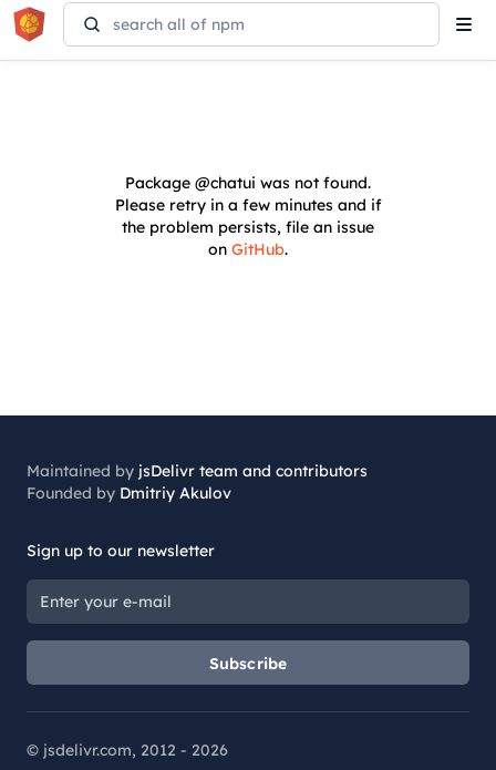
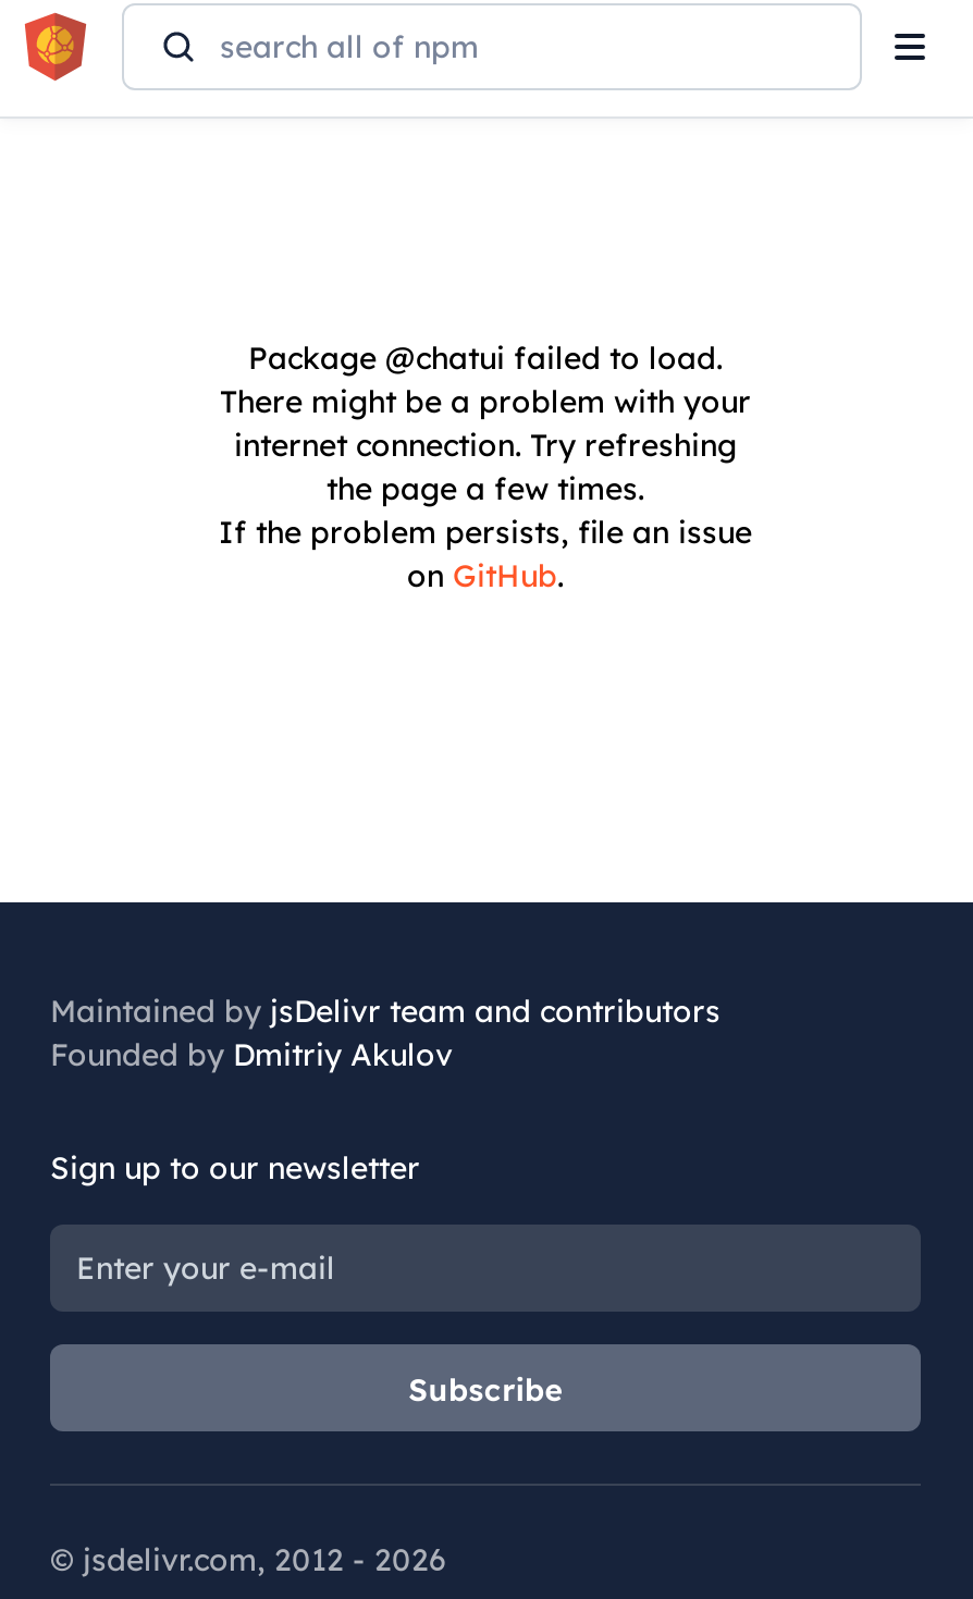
[115,173,381,237] Package @chatui was not found. | Please retry in a few minutes and if | the problem persists, file an issue -> [219,339,752,552] Package @chatui failed to load. | There might be a problem with your | internet connection. Try refreshing | the page a few times. | If the problem persists, file an issue

